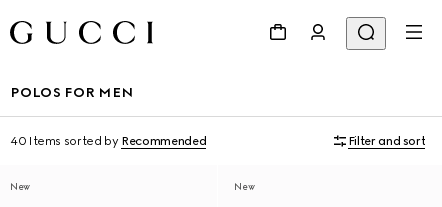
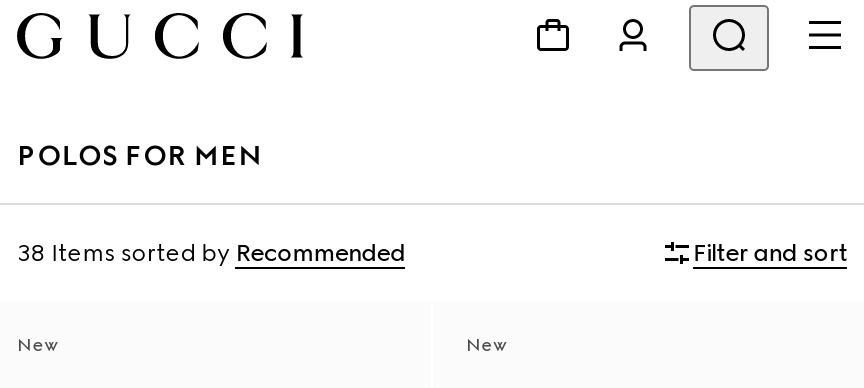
[10,134,206,148] 40 Items sorted by Recommended -> [17,239,405,267] 38 Items sorted by Recommended

